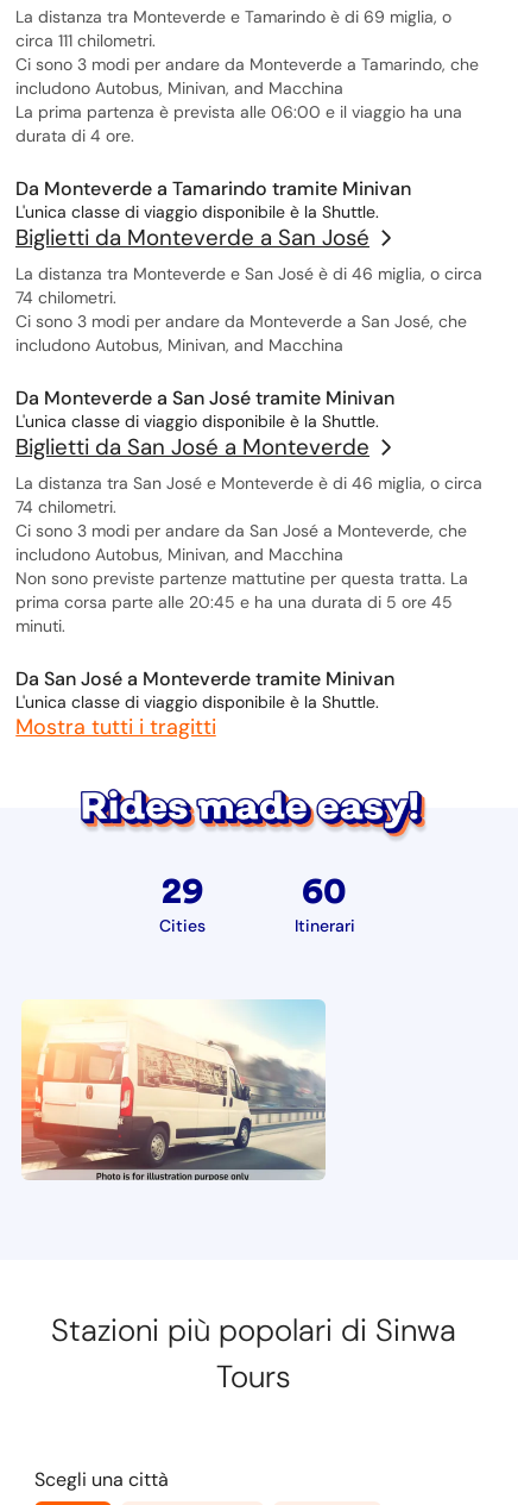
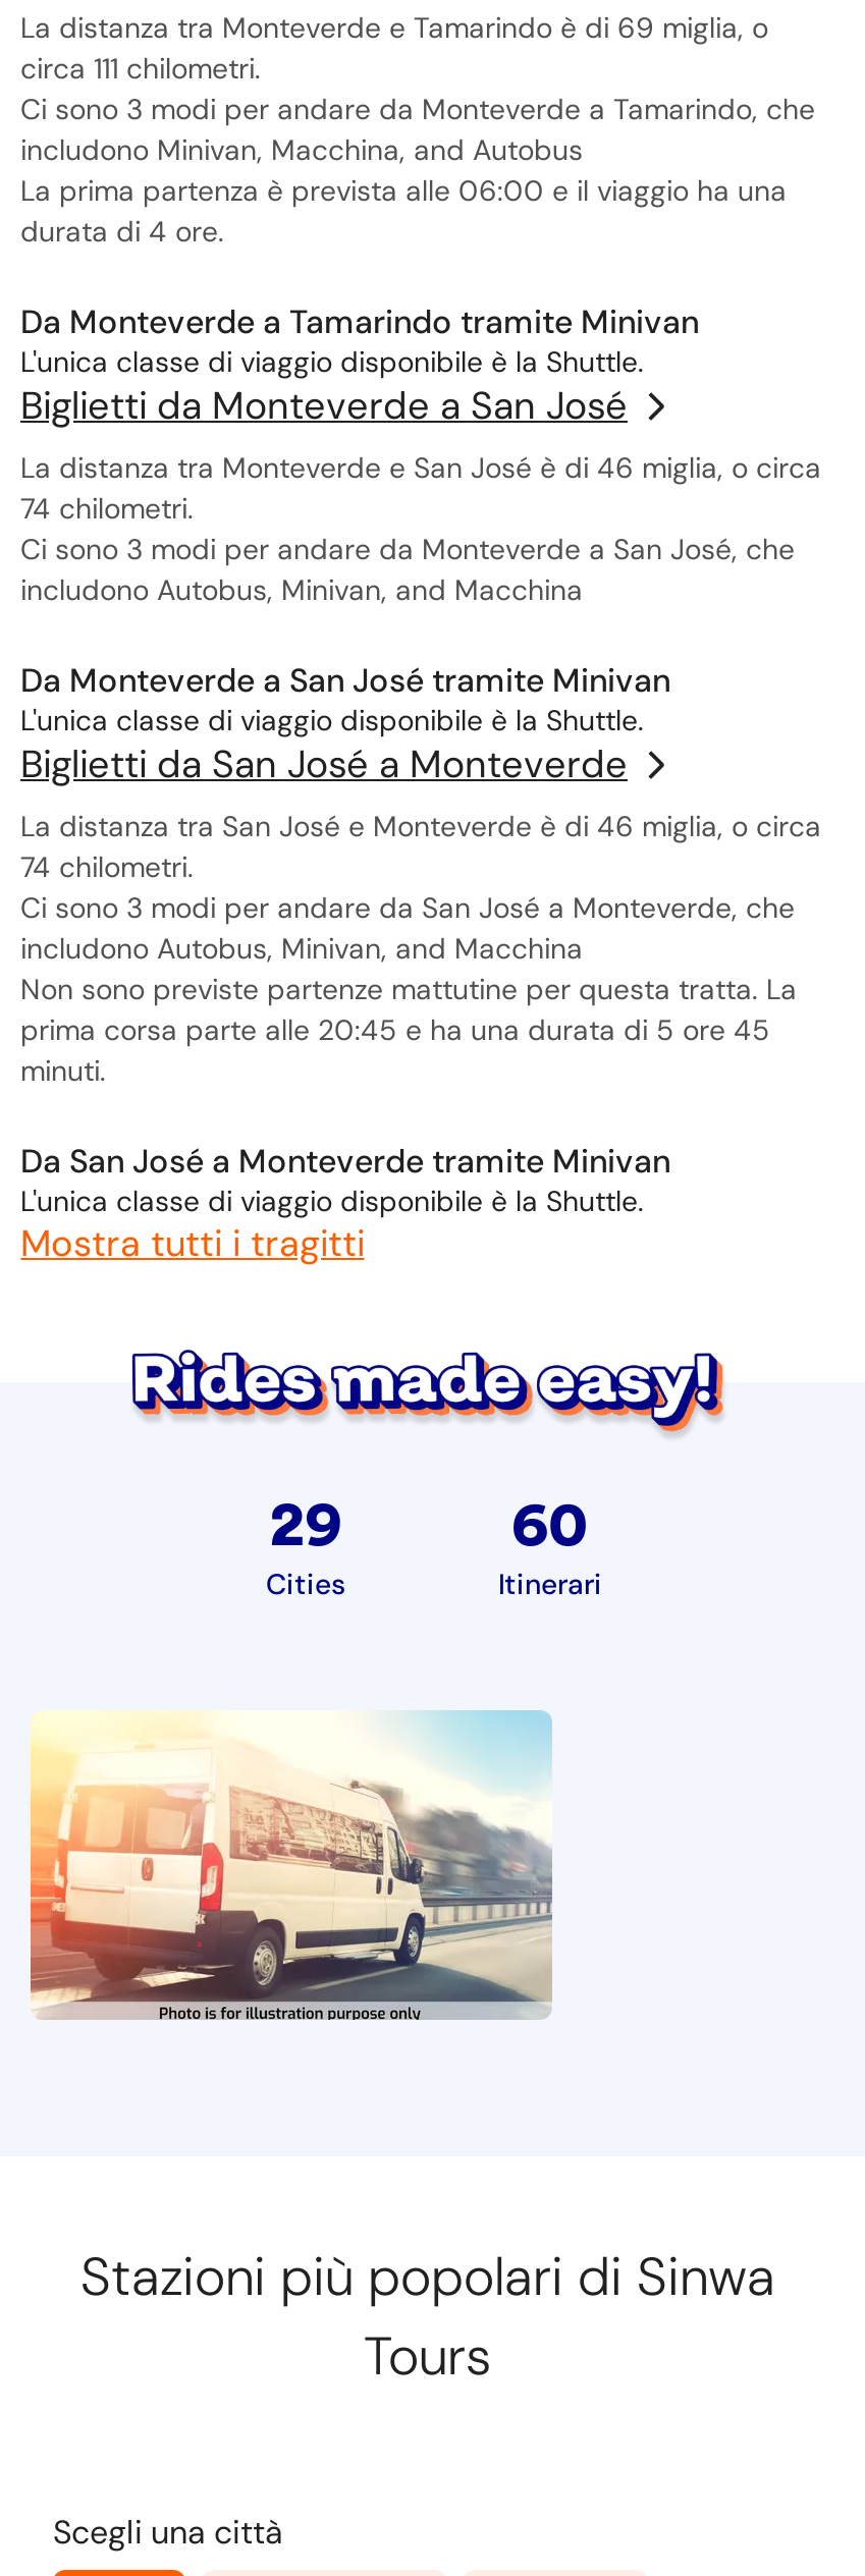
[15,77,343,99] includono Autobus, Minivan, and Macchina -> [20,131,583,168] includono Minivan, Macchina, and Autobus

